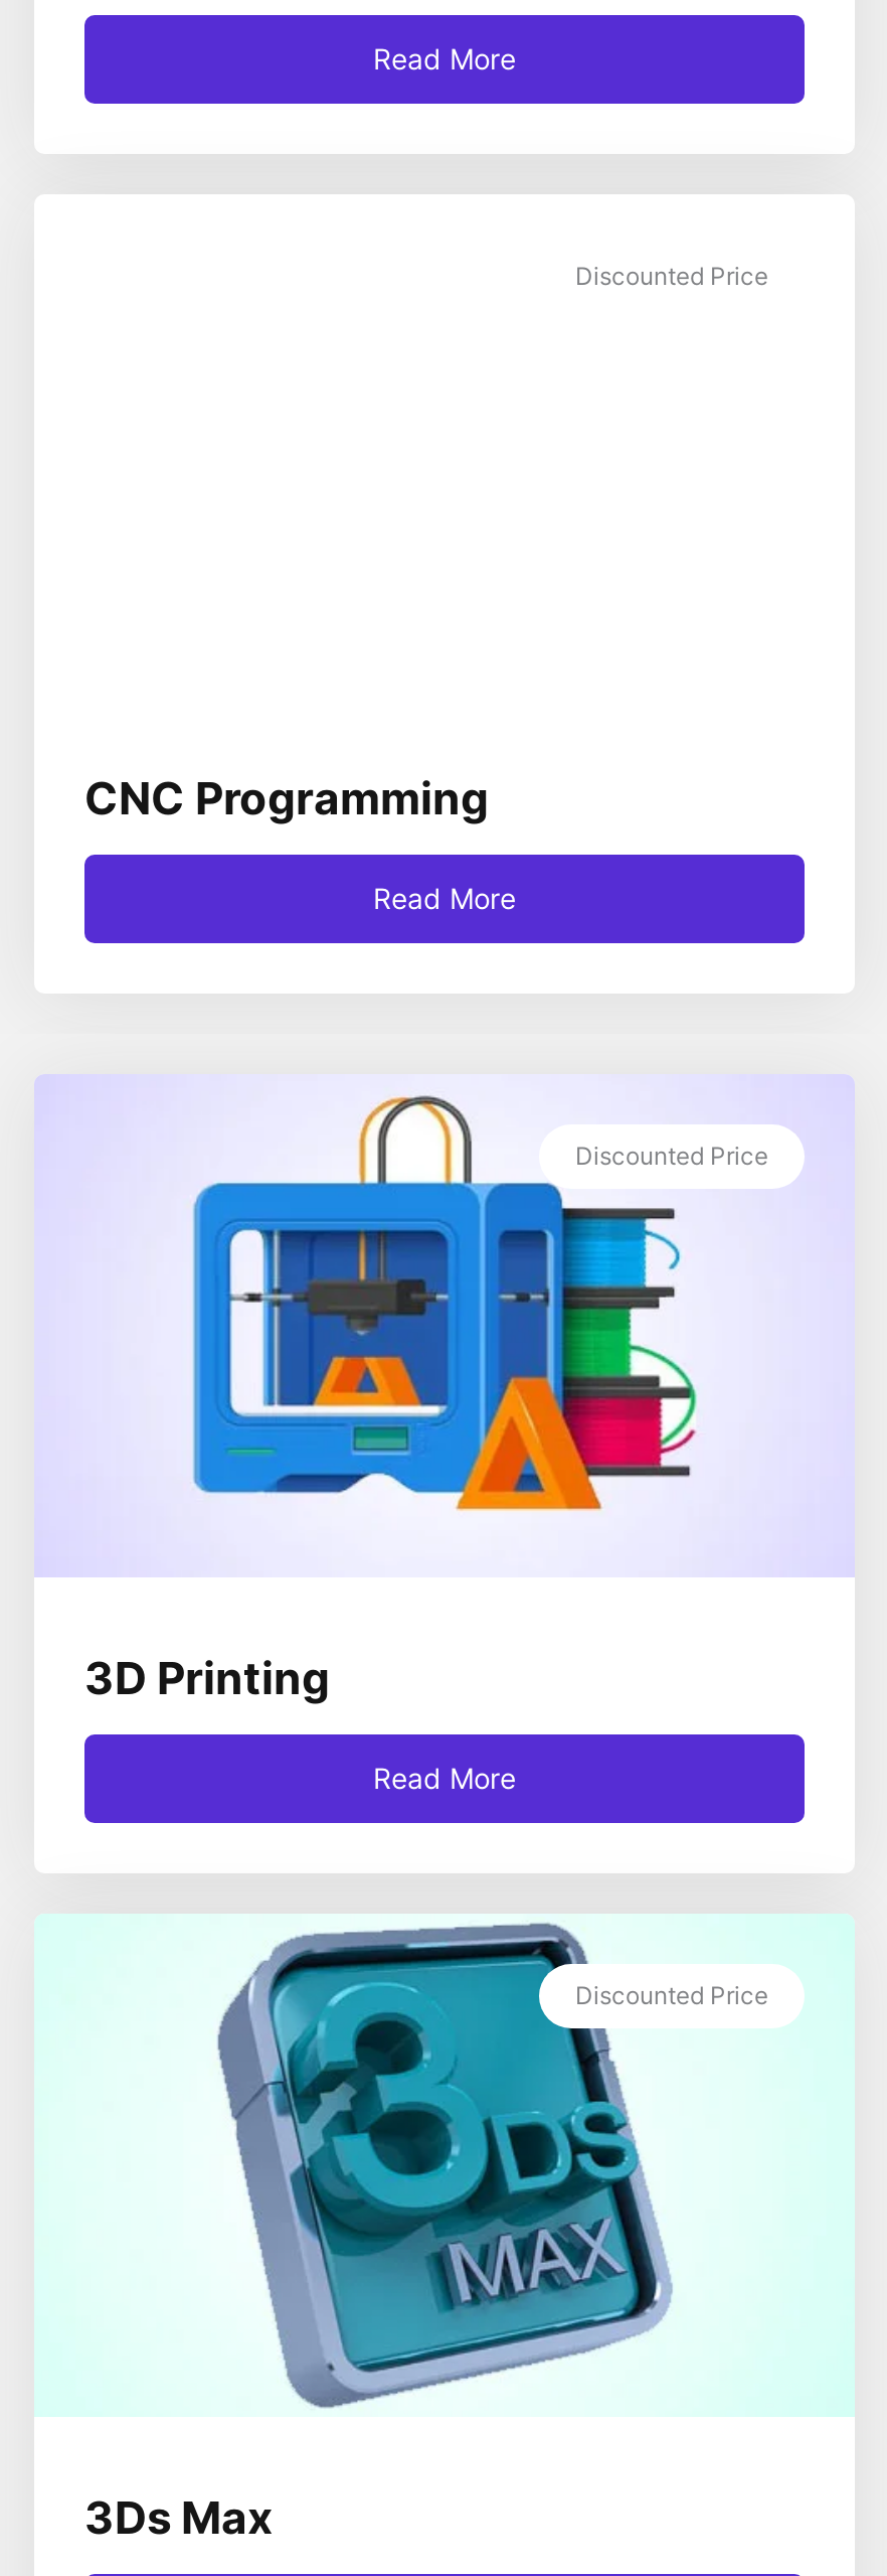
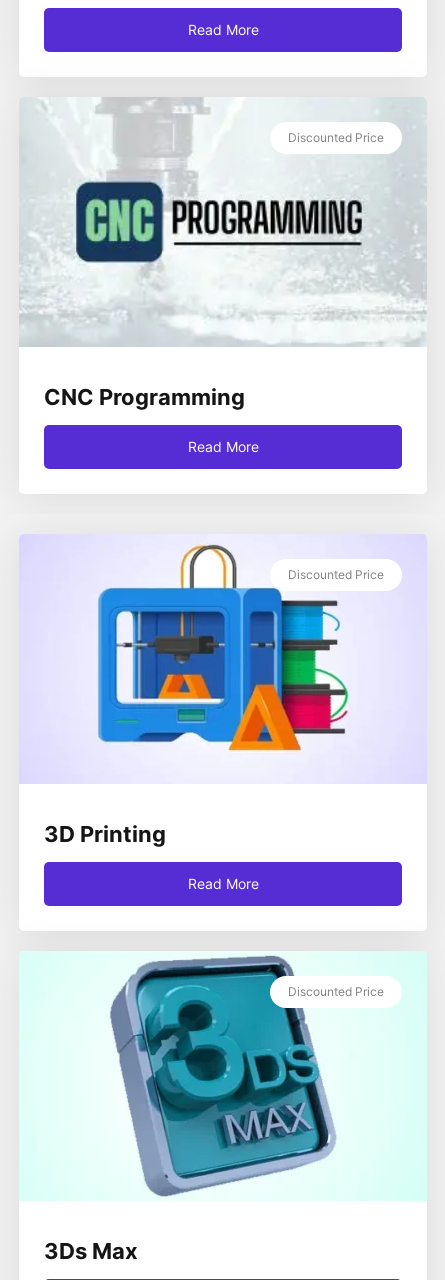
none -> [19,97,426,347] [image]

